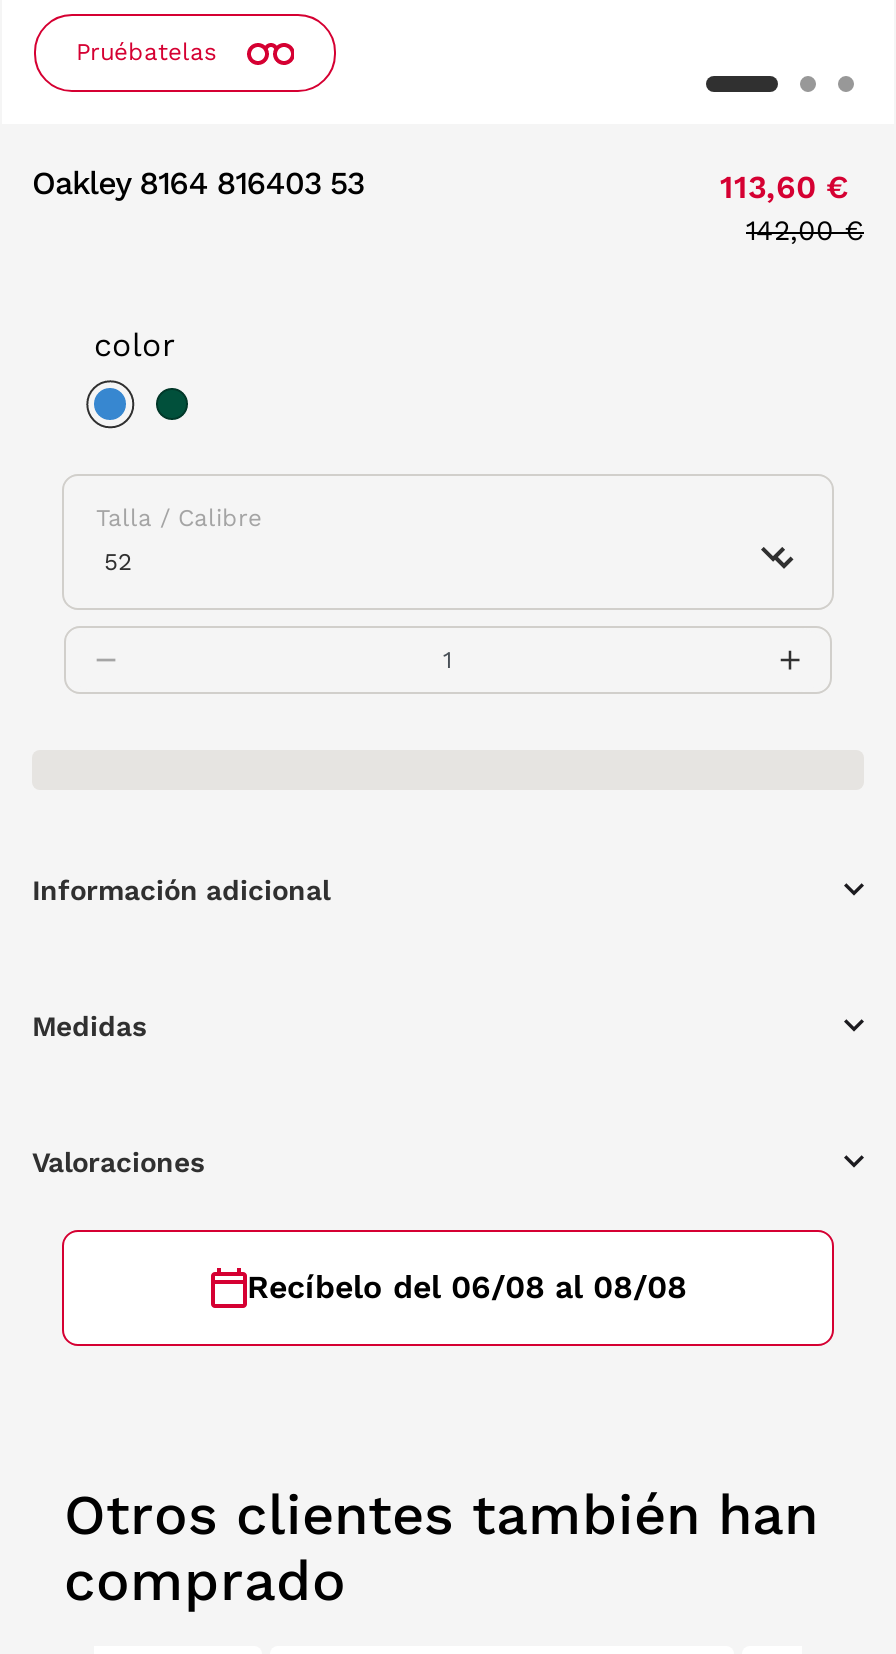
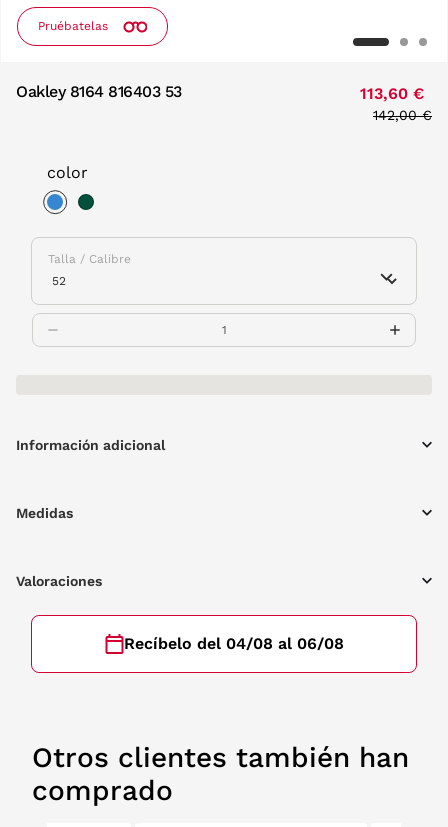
[247,1268,687,1306] Recíbelo del 06/08 al 08/08 -> [123,634,343,653] Recíbelo del 04/08 al 06/08

